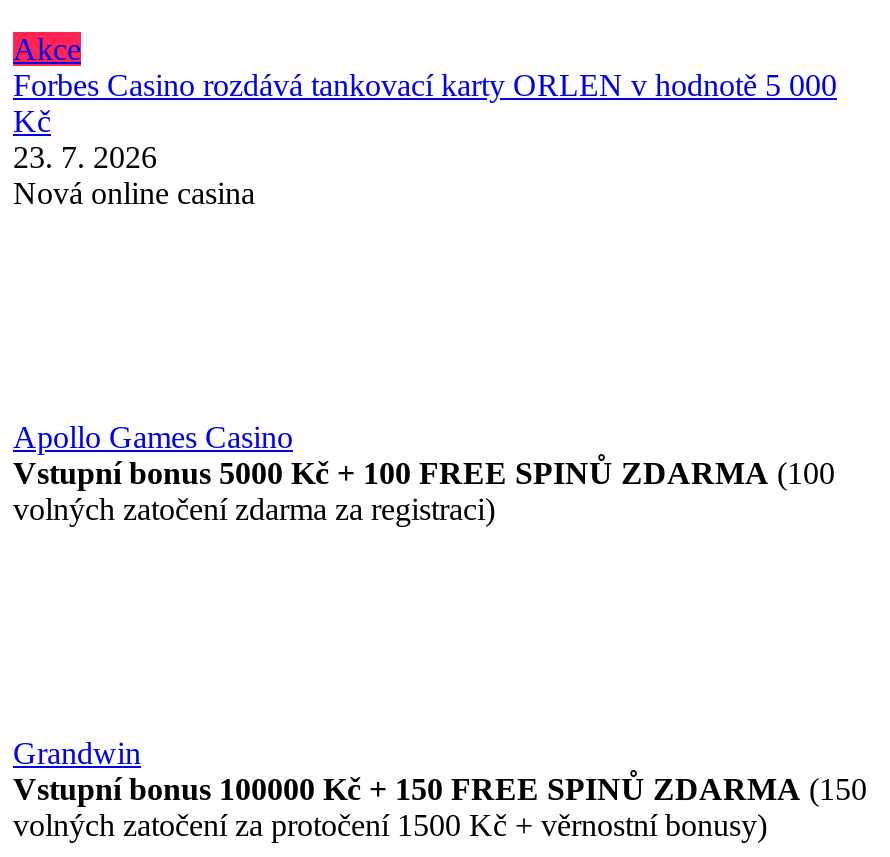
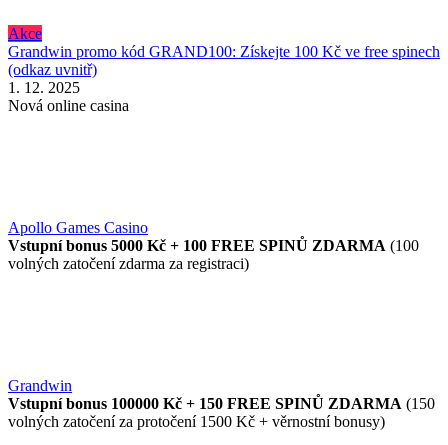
[13,67,837,173] Forbes Casino rozdává tankovací karty ORLEN v hodnotě 5 000 | Kč | 23. 7. 2026 -> [8,42,440,95] Grandwin promo kód GRAND100: Získejte 100 Kč ve free spinech | (odkaz uvnitř) | 1. 12. 2025

